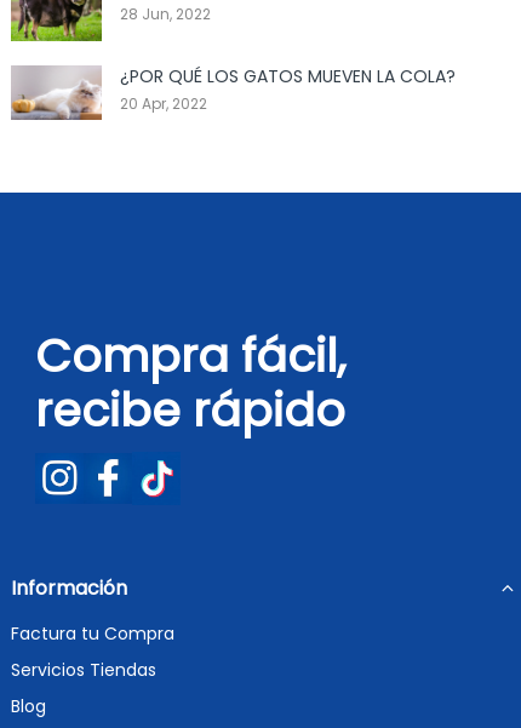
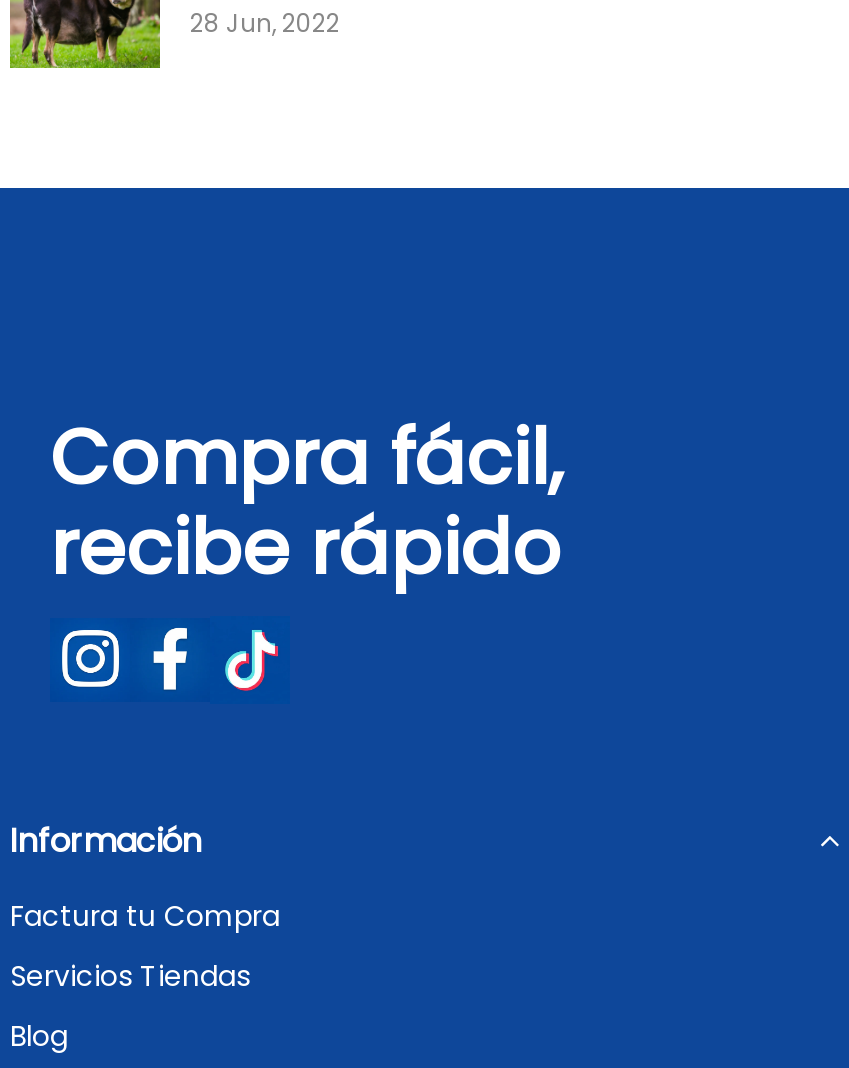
[11,64,456,121] [image] | ¿POR QUÉ LOS GATOS MUEVEN LA COLA? | 20 Apr, 2022 -> none

